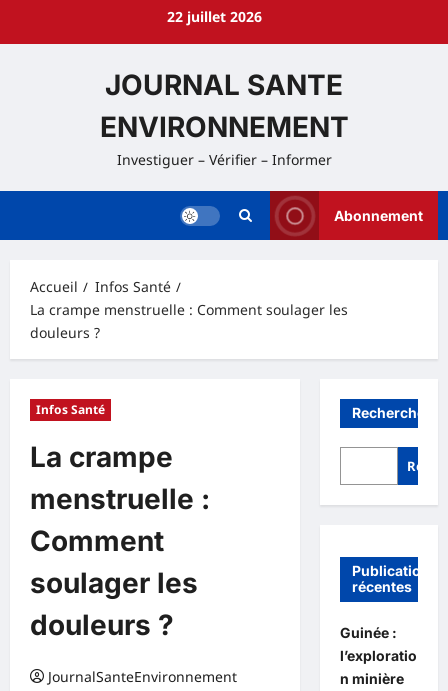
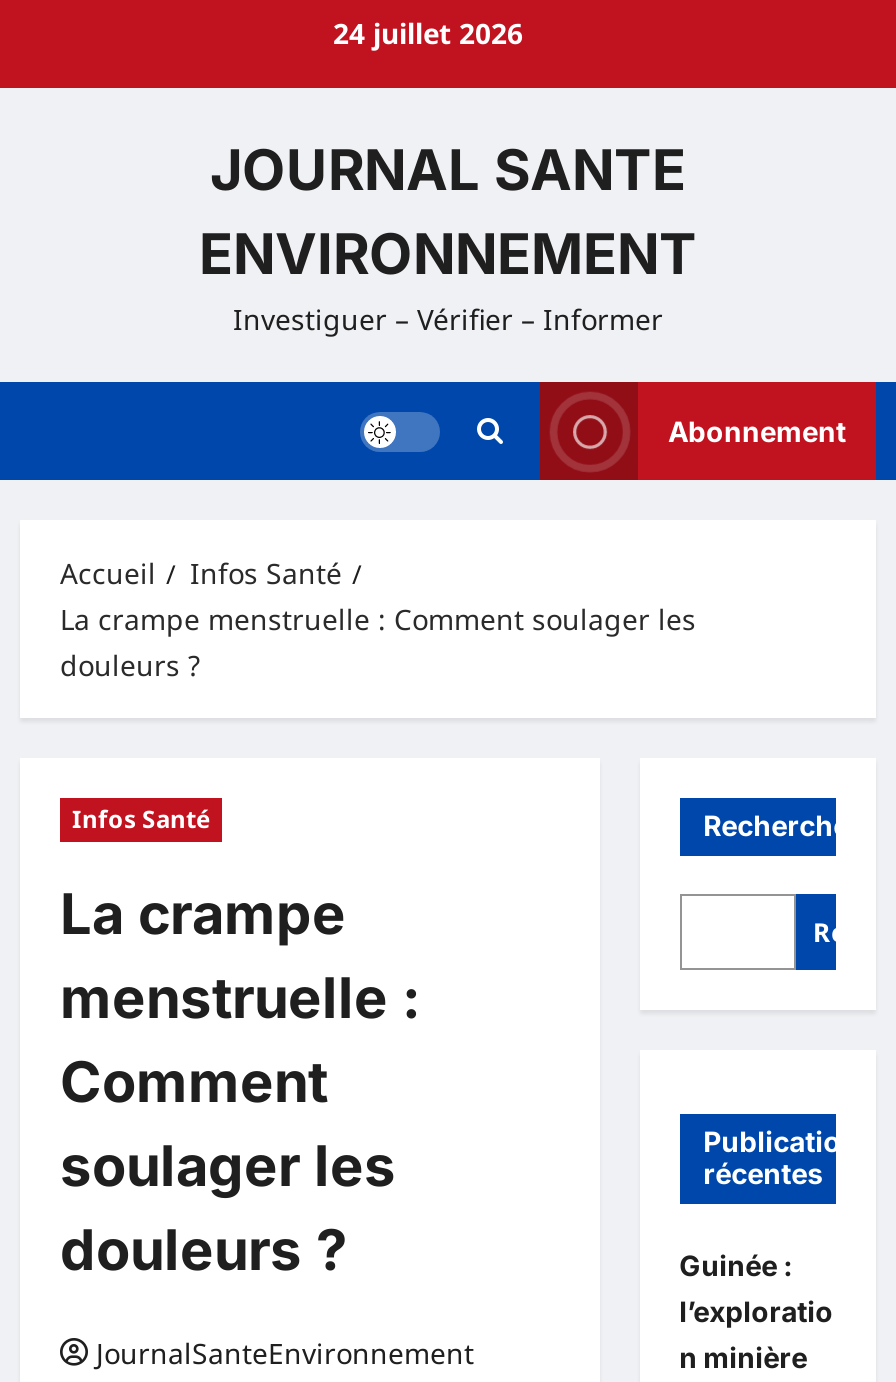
[166,7,261,26] 22 juillet 2026 -> [333,14,523,52] 24 juillet 2026

